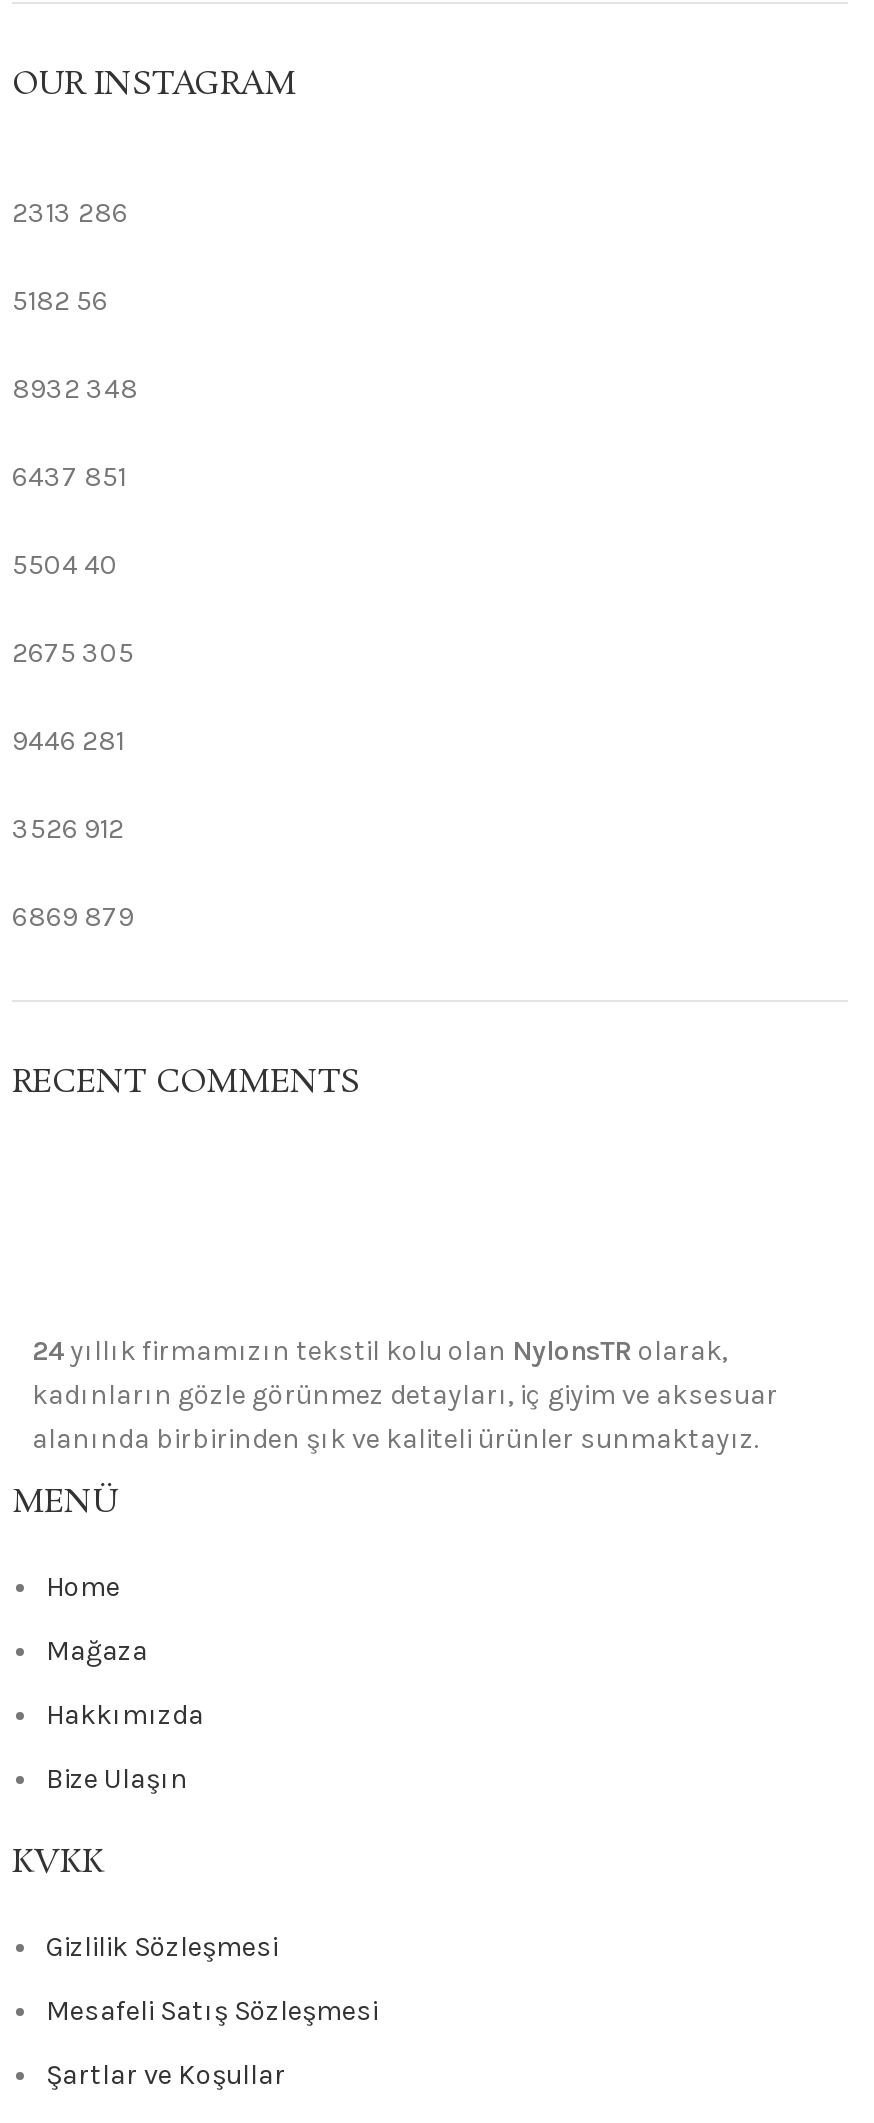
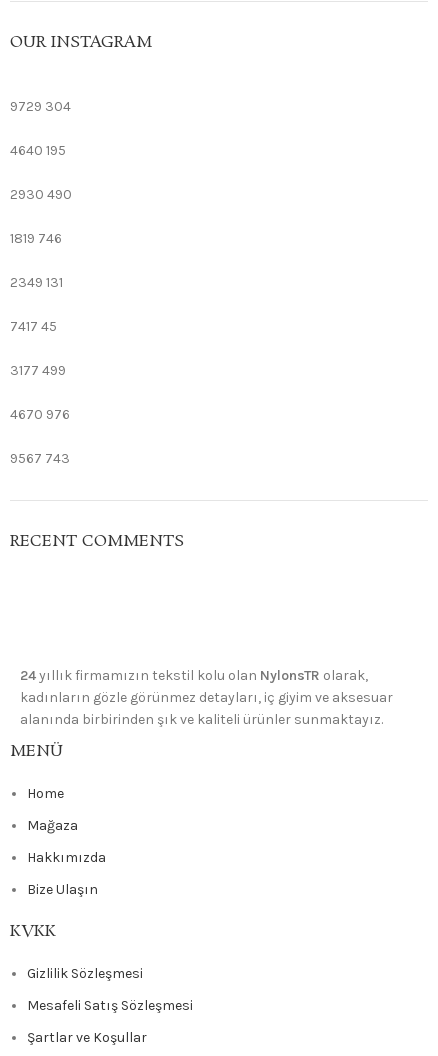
[12,196,128,230] 2313 286 -> [10,98,71,115] 9729 304
[12,284,108,318] 5182 56 -> [10,142,66,159] 4640 195
[12,372,138,406] 8932 348 -> [10,186,72,203] 2930 490
[12,460,126,494] 6437 851 -> [10,230,62,247] 1819 746
[12,548,118,582] 5504 40 -> [10,274,63,291] 2349 131
[12,636,134,670] 2675 305 -> [10,318,57,335] 7417 45
[12,724,124,758] 9446 281 -> [10,362,66,379] 3177 499
[12,812,124,846] 3526 912 -> [10,406,70,423] 4670 976
[12,900,134,934] 6869 879 -> [10,450,70,467] 9567 743

